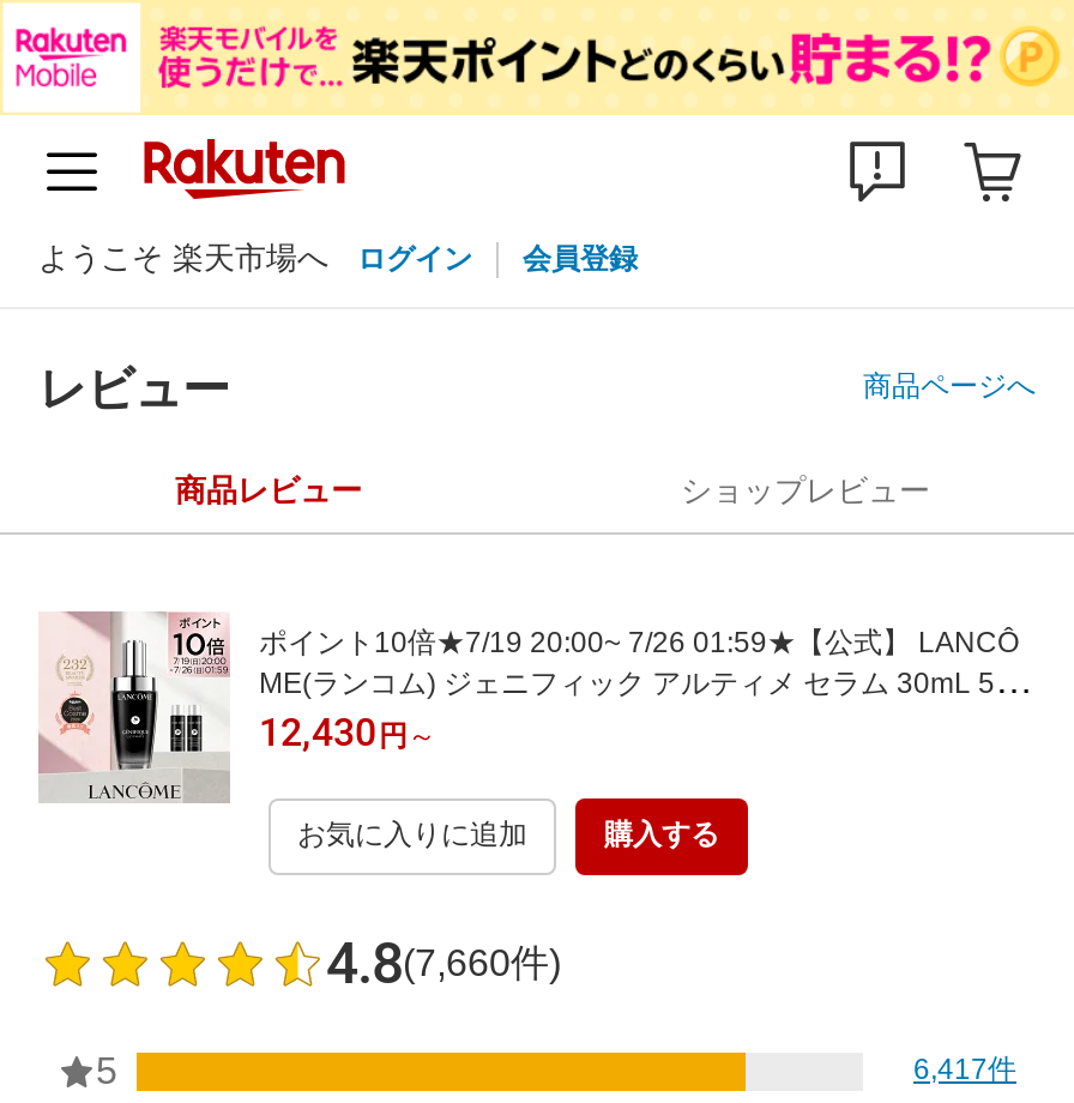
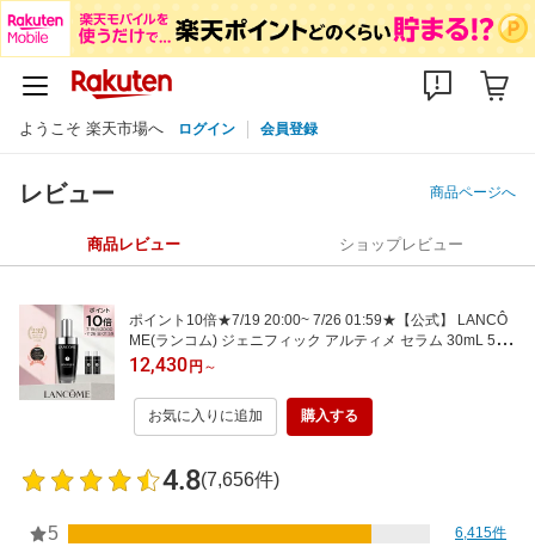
[326,930,561,997] 4.8(7,660件) -> [162,463,279,497] 4.8(7,656件)
[913,1053,1016,1087] 6,417件 -> [455,525,506,541] 6,415件

